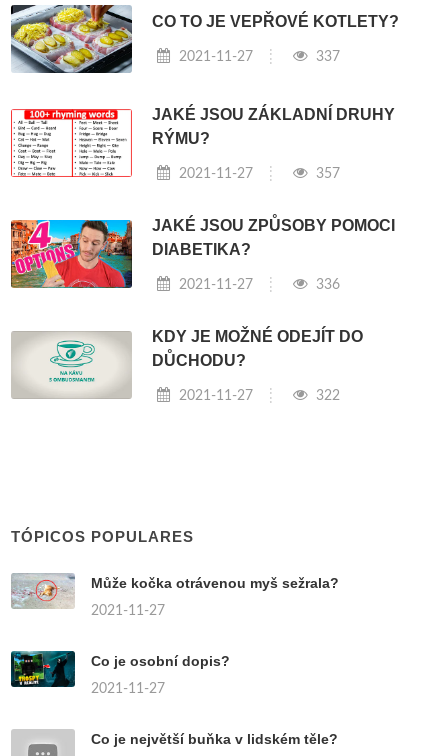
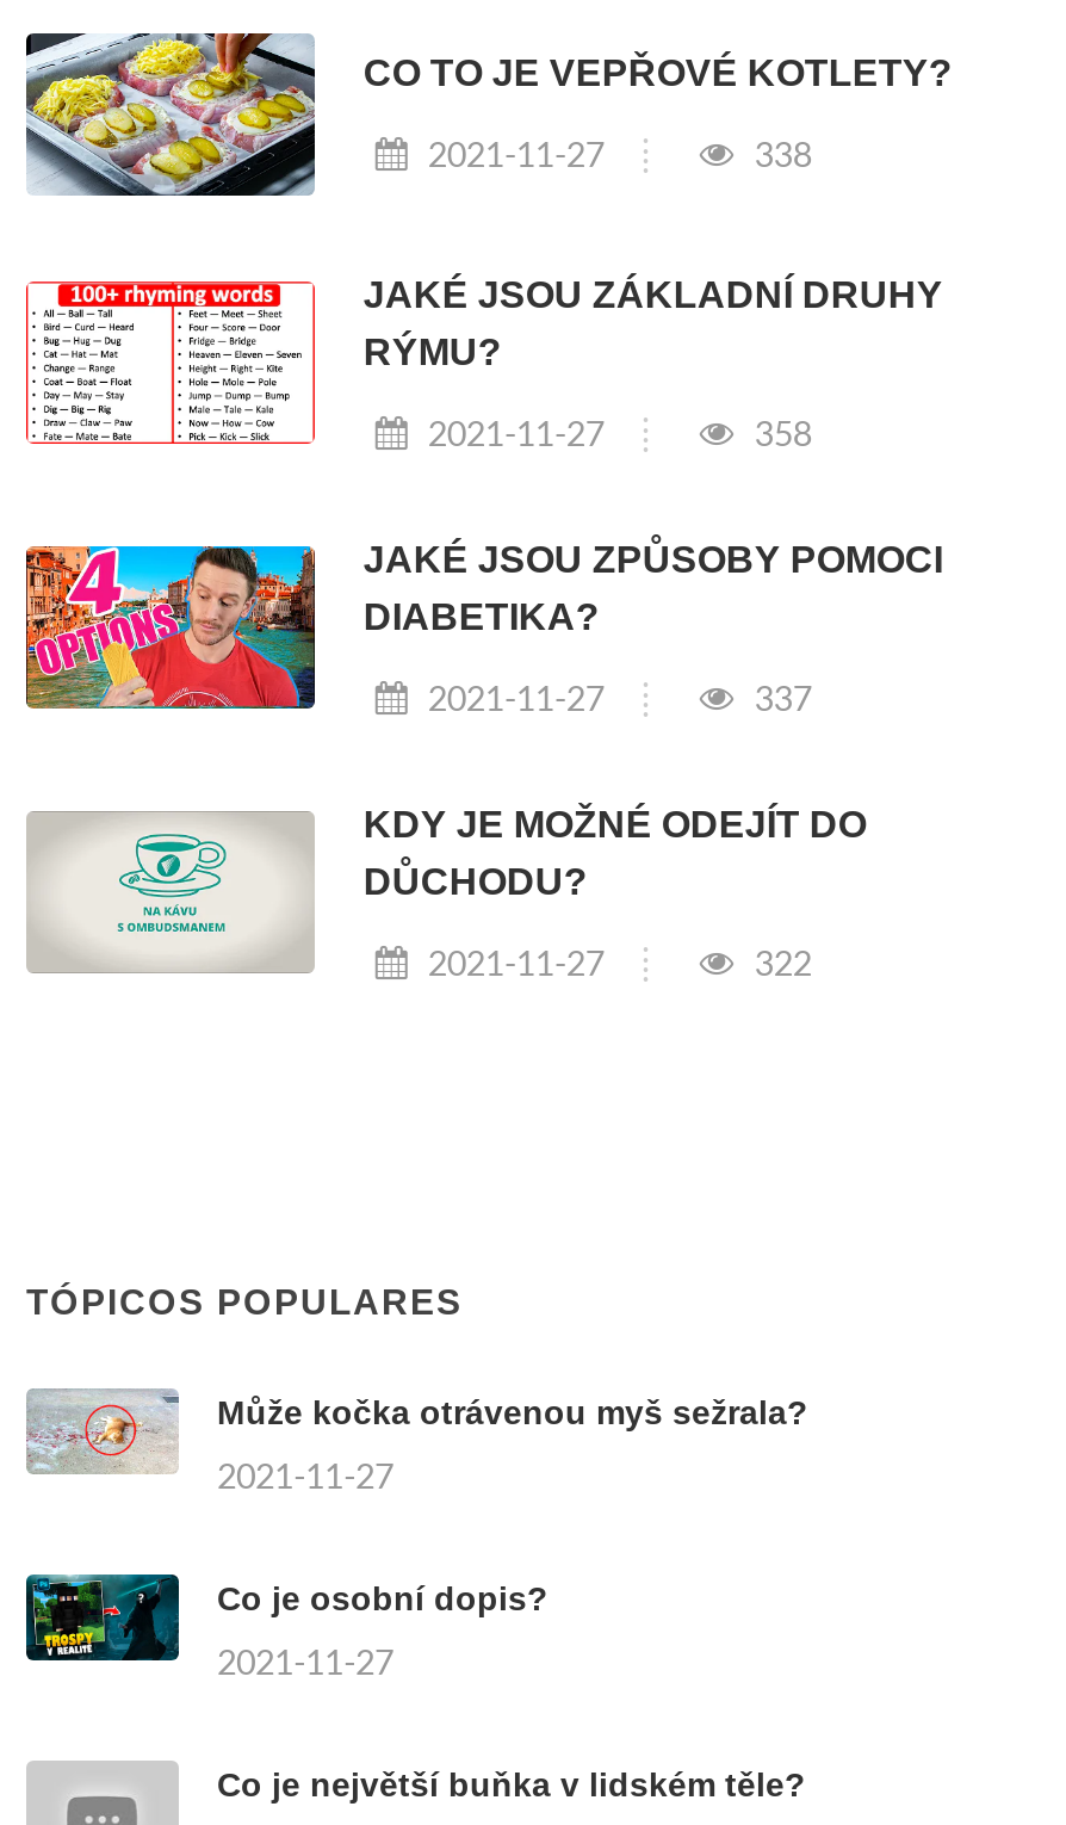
[312,49,340,64] 337 -> [745,139,812,175] 338
[312,166,340,181] 357 -> [745,417,812,453] 358
[312,277,340,292] 336 -> [745,682,812,718] 337

